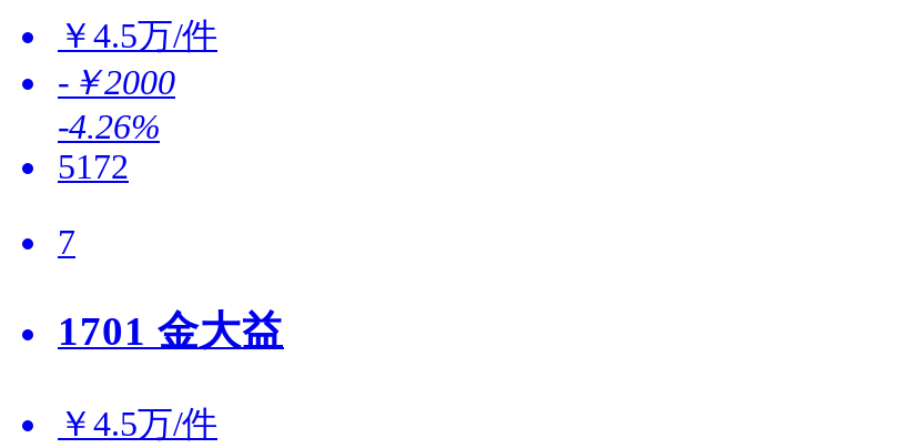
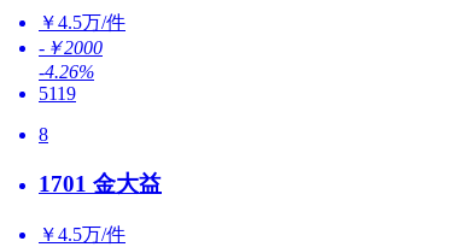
[58,147,129,185] 5172 -> [39,83,76,104] 5119
[58,222,75,260] 7 -> [39,124,48,145] 8

